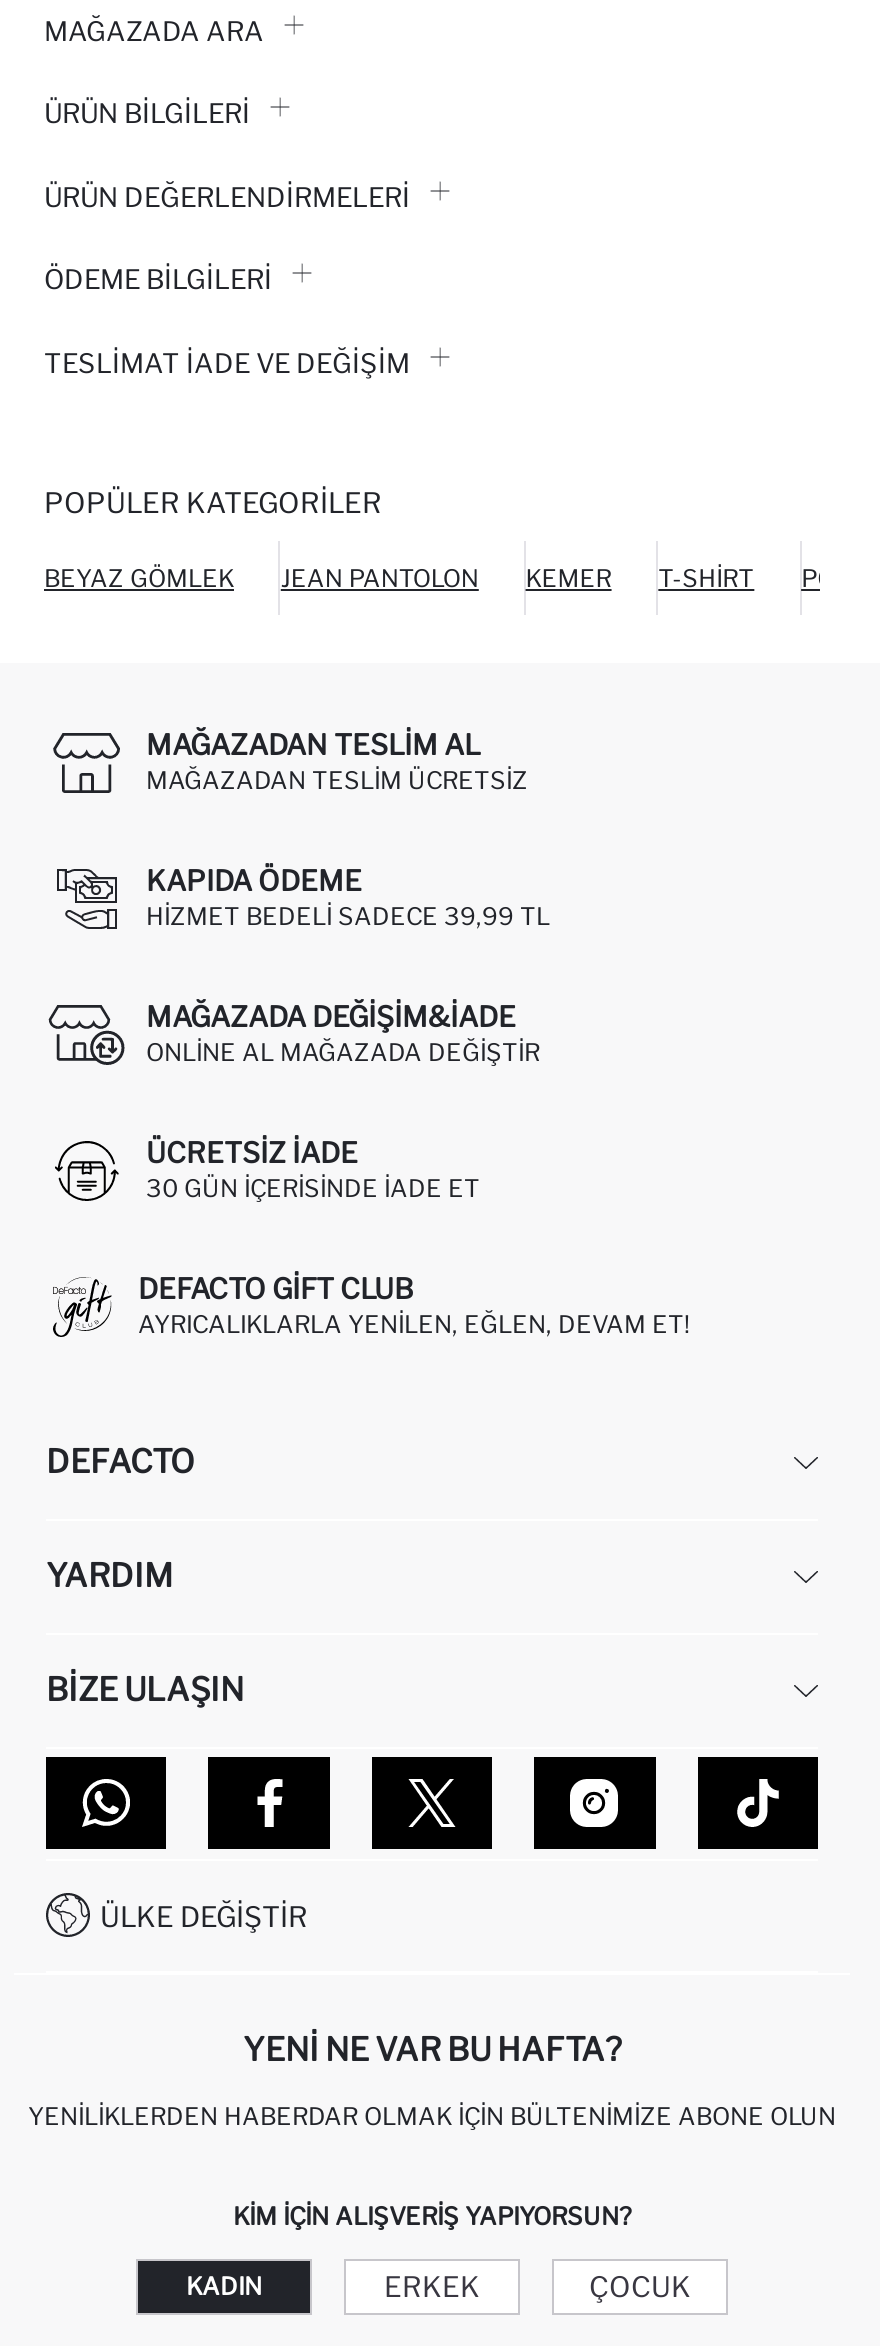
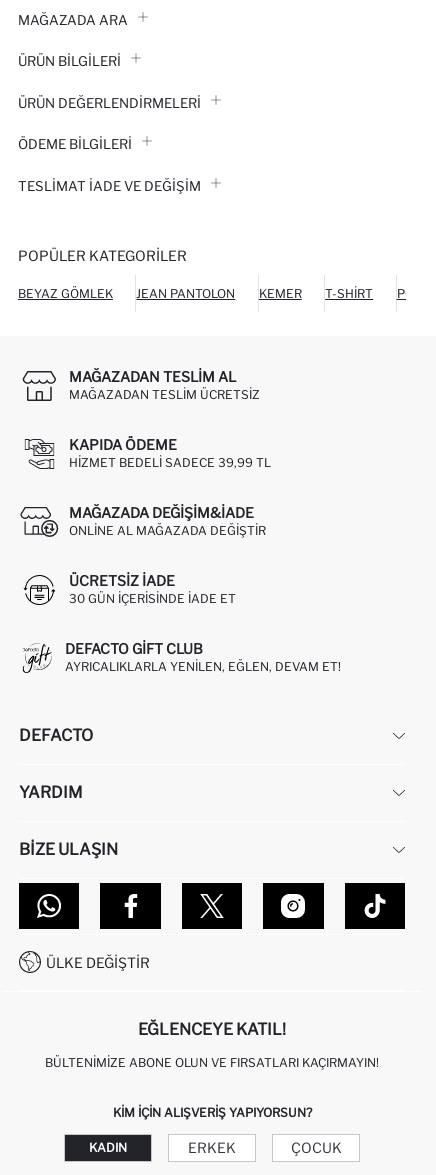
[243,2031,621,2069] YENI NE VAR BU HAFTA? -> [138,1020,286,1039] EĞLENCEYE KATIL!
[28,2101,836,2131] YENILIKLERDEN HABERDAR OLMAK İÇIN BÜLTENIMIZE ABONE OLUN -> [45,1055,379,1070] BÜLTENIMIZE ABONE OLUN VE FIRSATLARI KAÇIRMAYIN!

